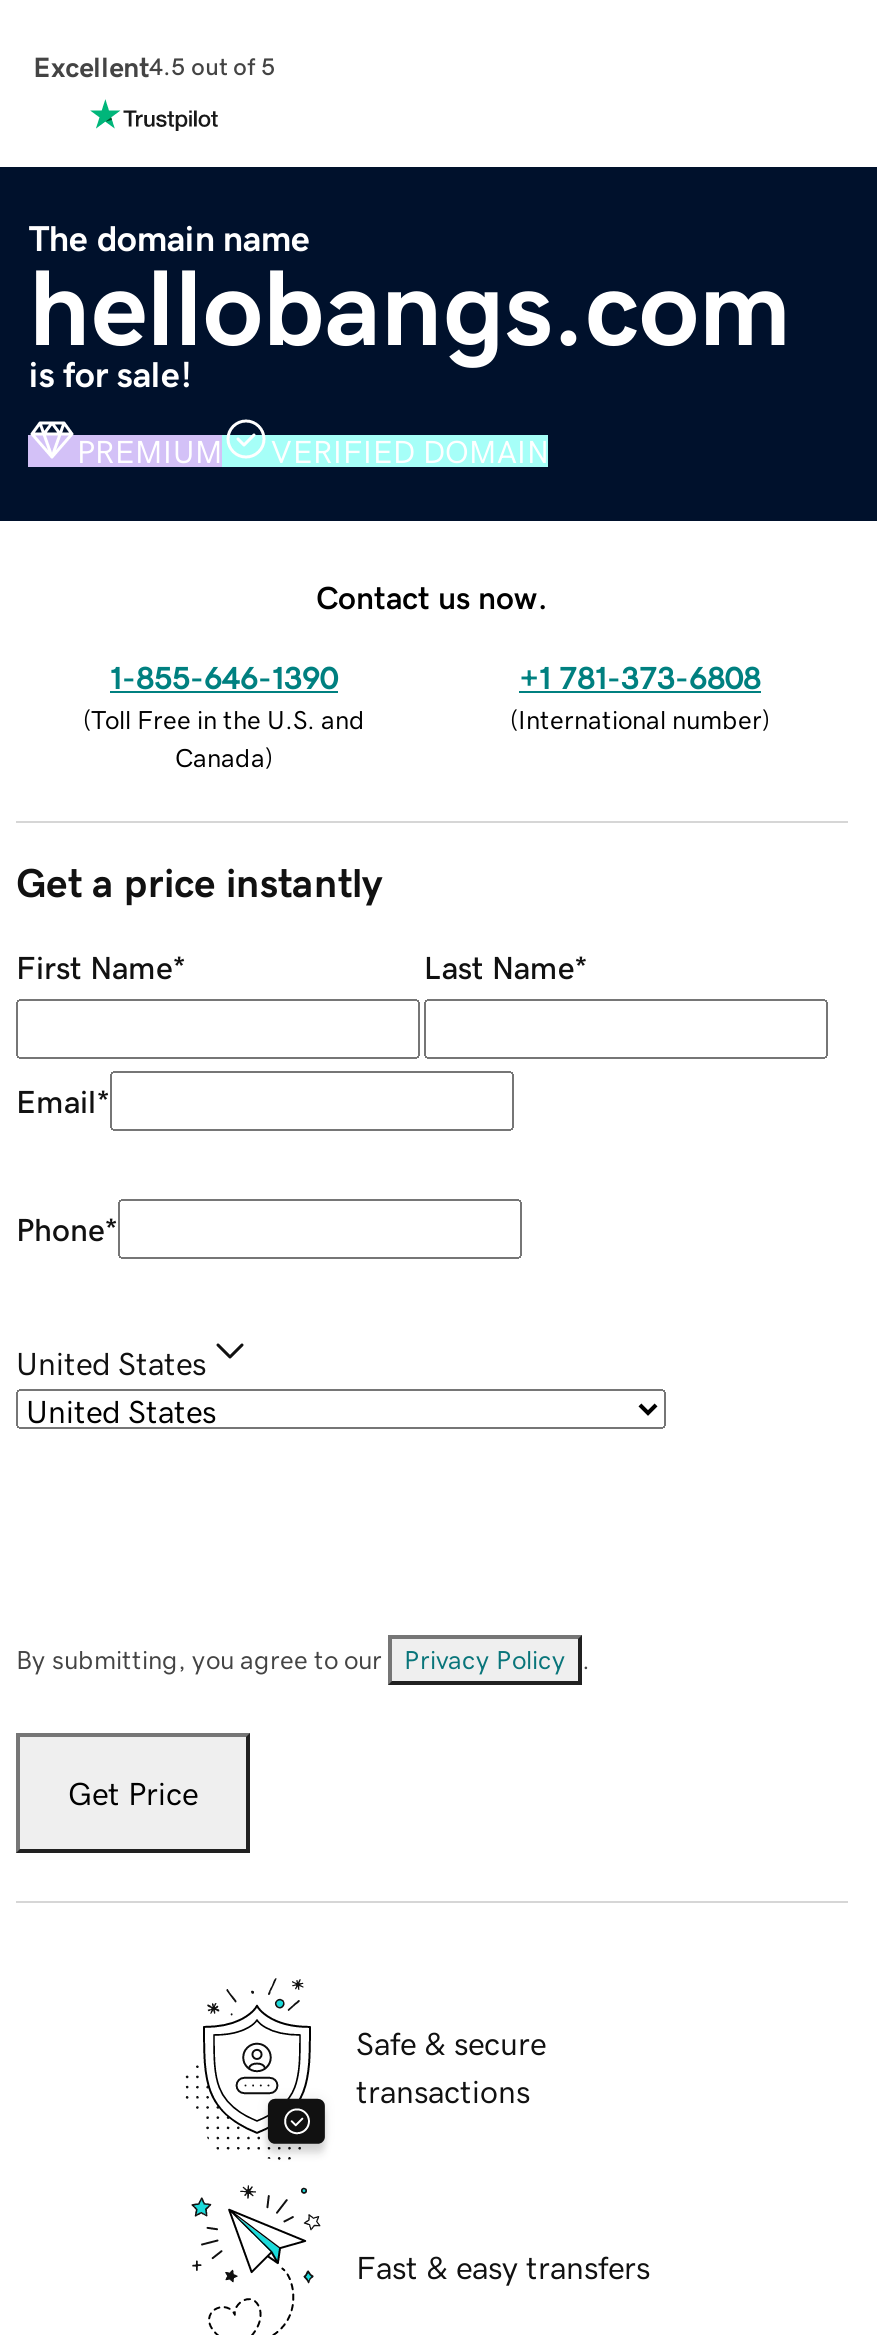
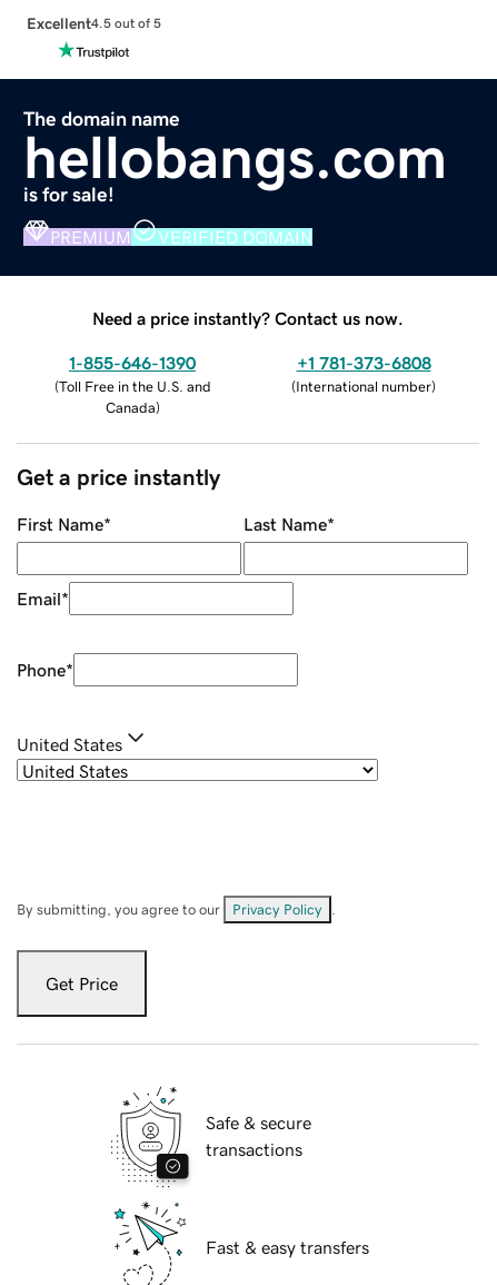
[316,580,548,612] Contact us now. -> [92,309,404,327] Need a price instantly? Contact us now.

